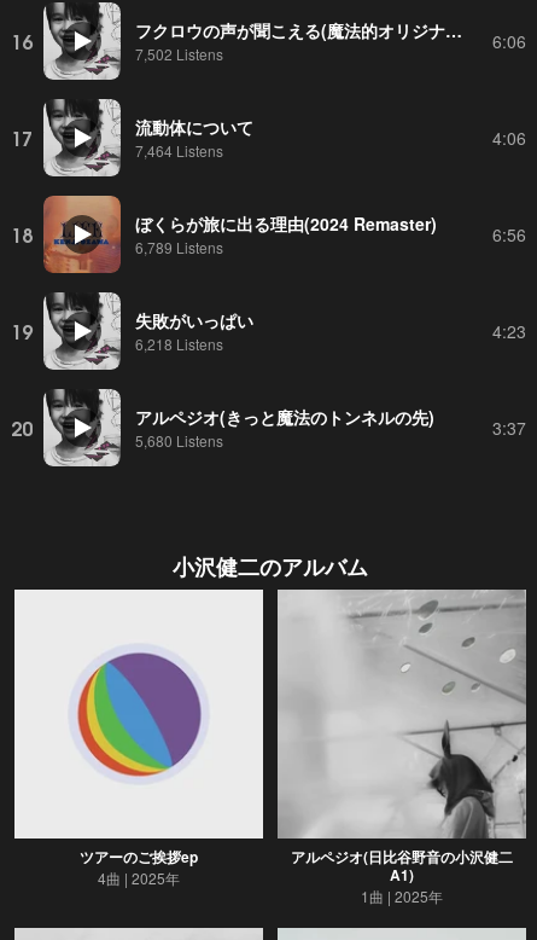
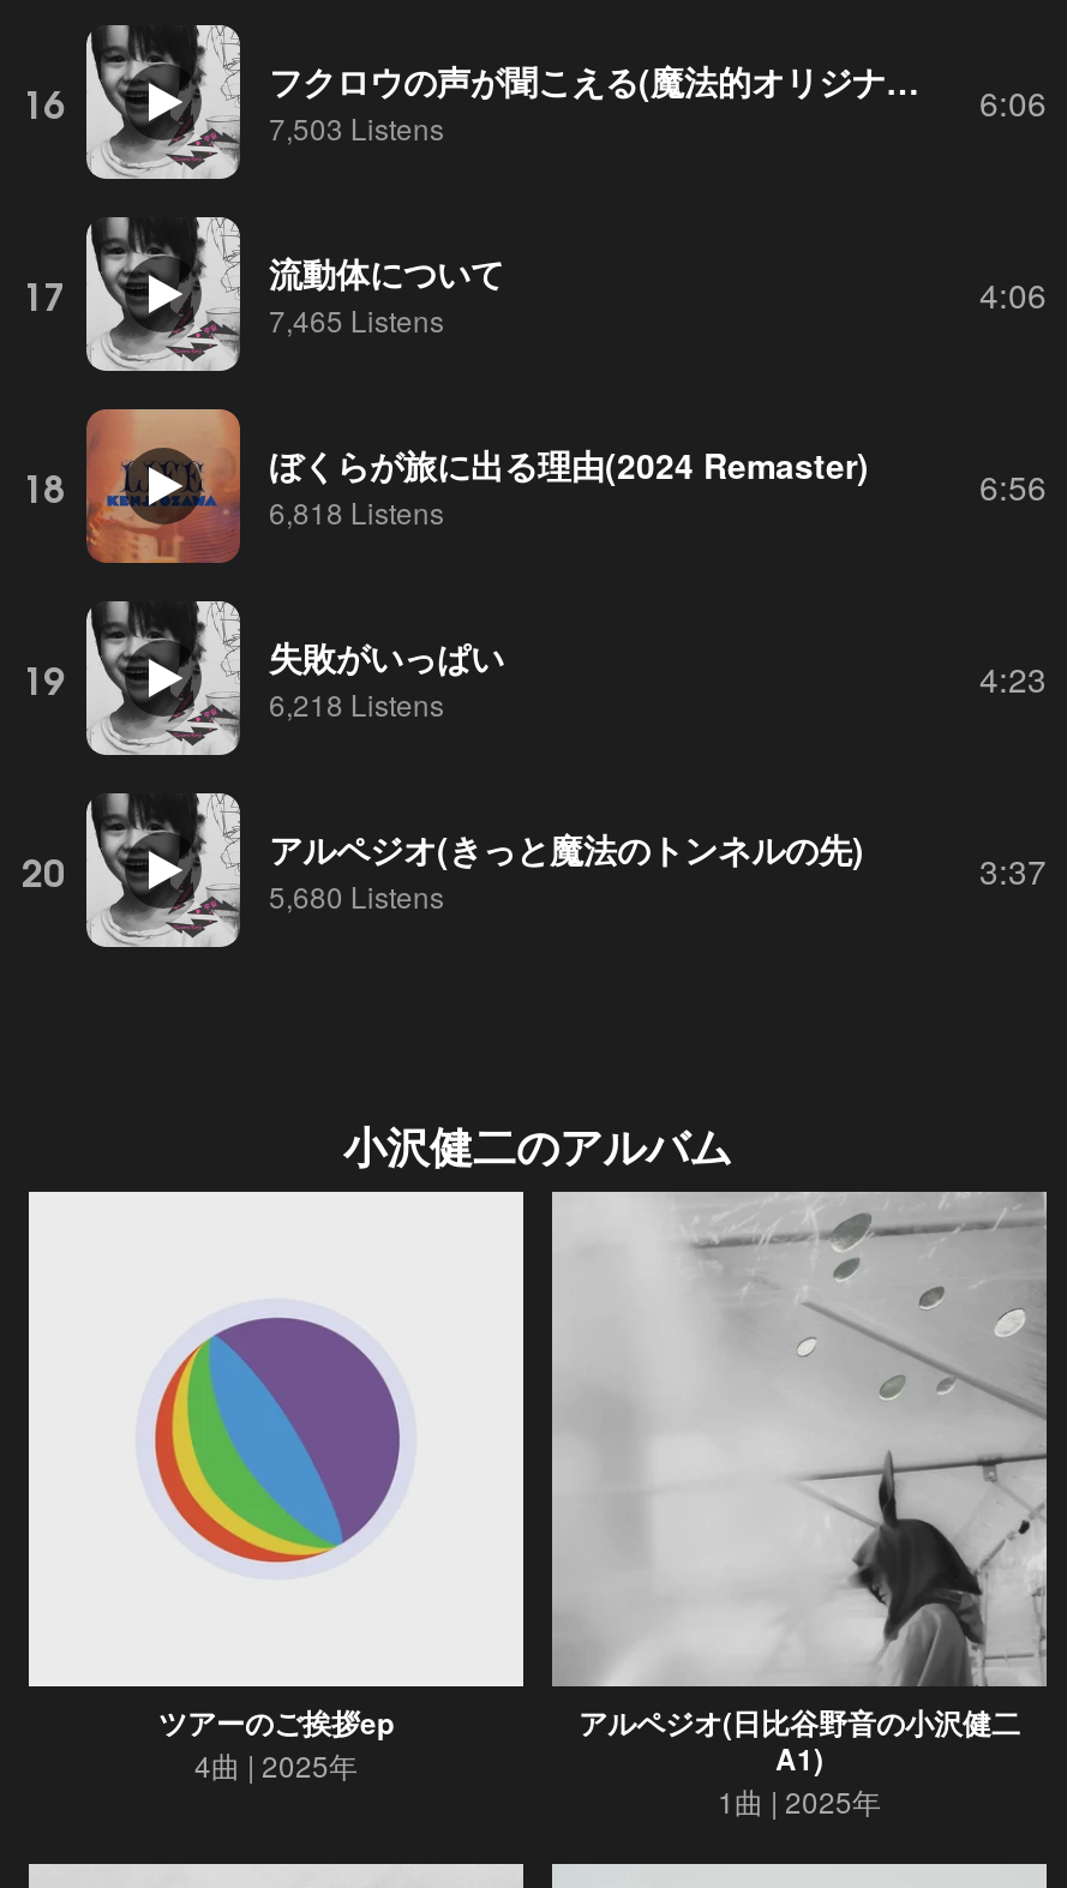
[135,43,223,63] 7,502 Listens -> [269,106,444,146] 7,503 Listens
[135,140,223,160] 7,464 Listens -> [269,298,444,338] 7,465 Listens
[135,236,223,257] 6,789 Listens -> [269,490,444,531] 6,818 Listens

